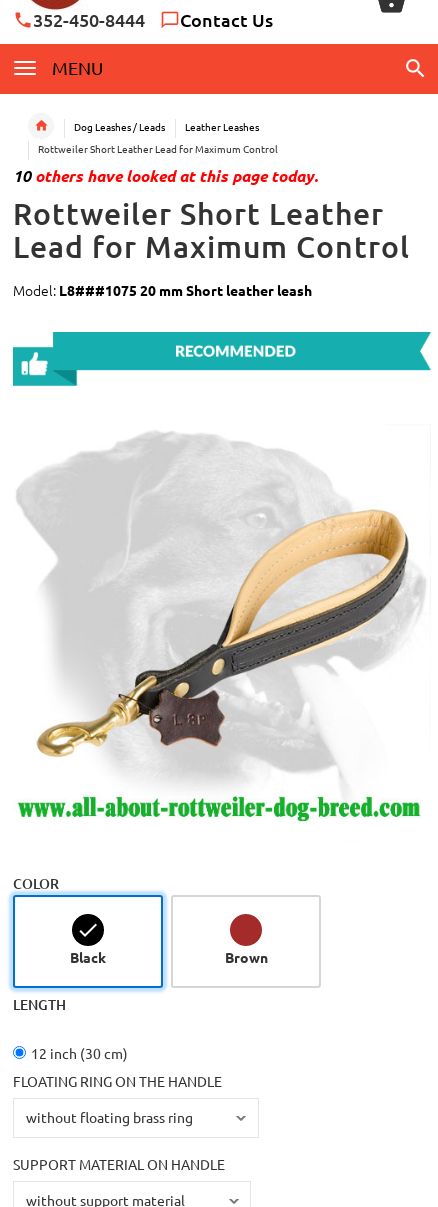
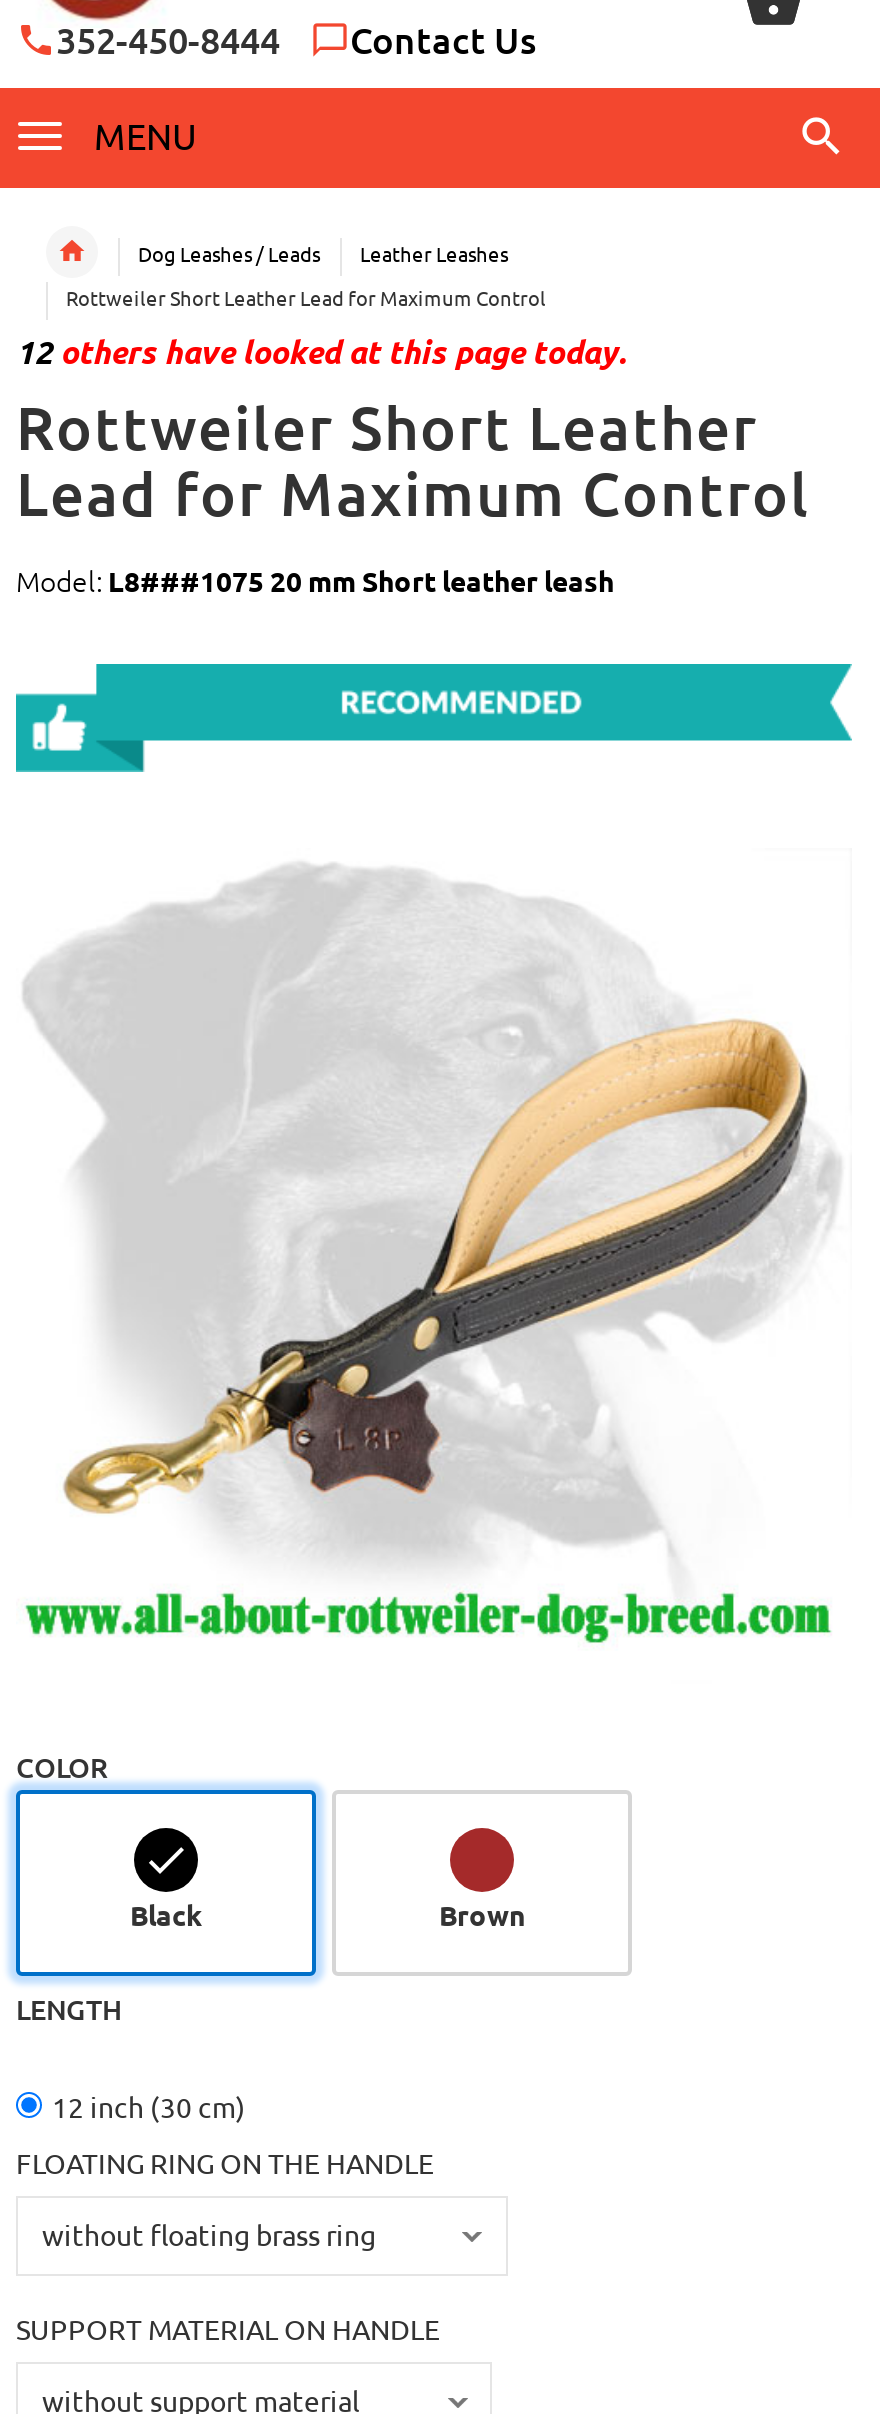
[13,165,318,186] 10 others have looked at this page today. -> [16,330,626,372] 12 others have looked at this page today.

